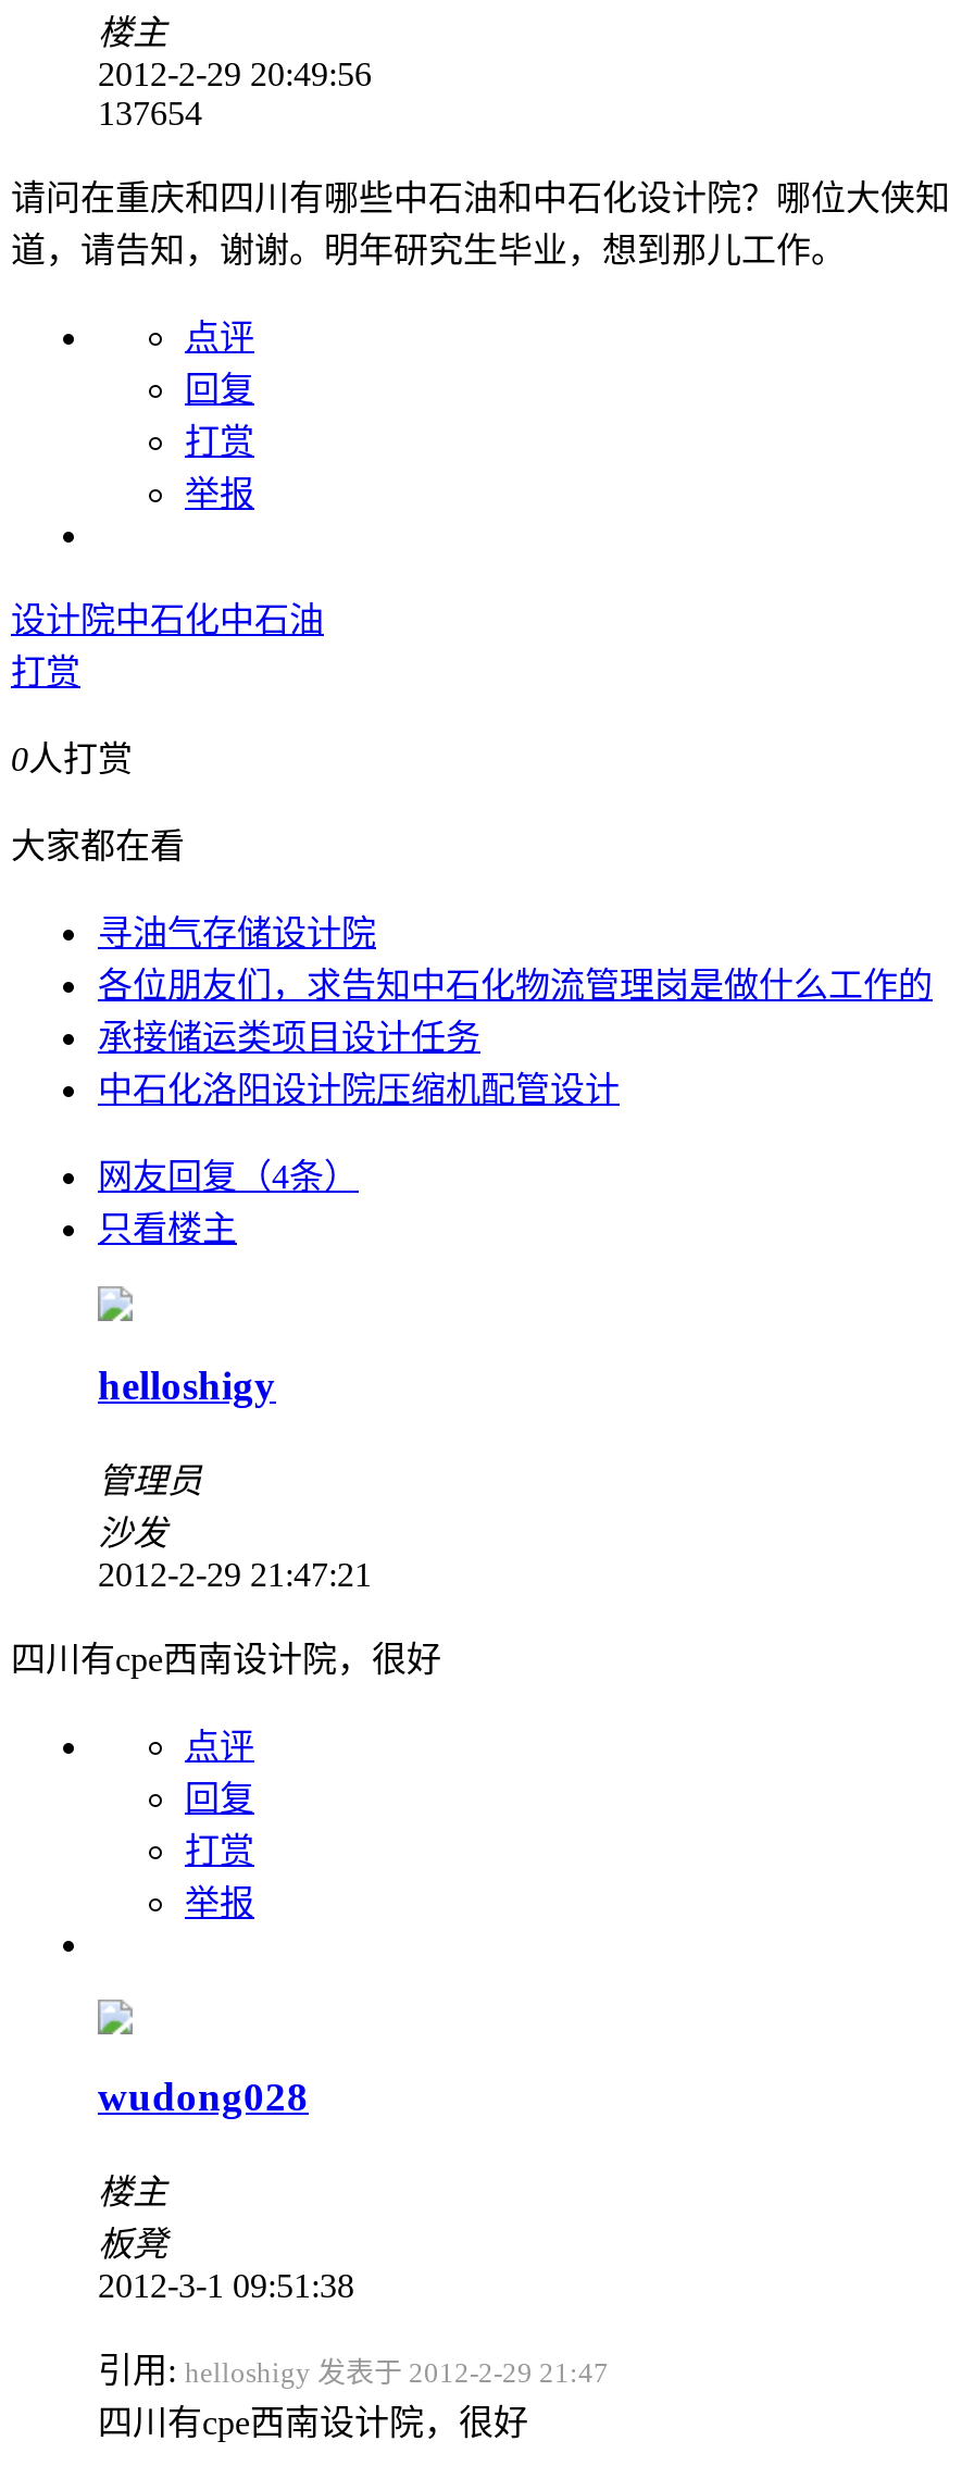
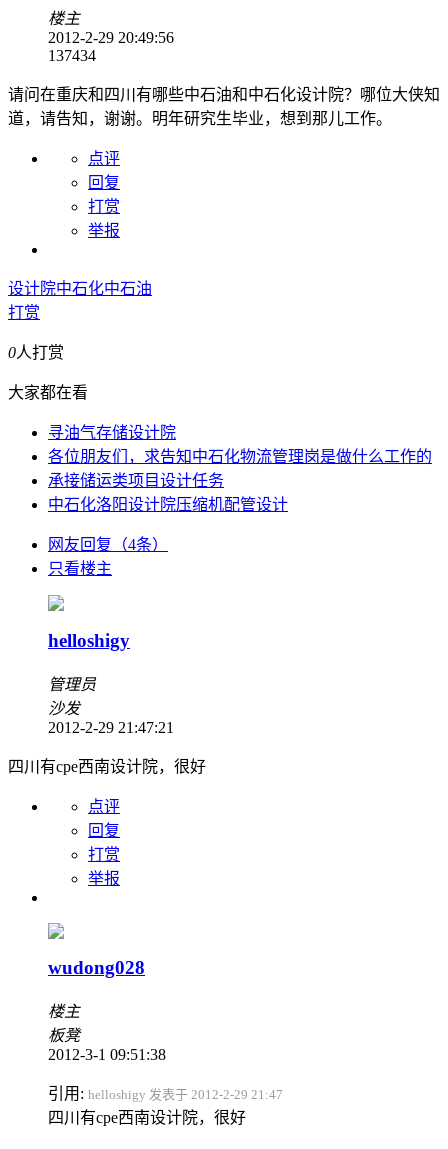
[98,95,202,132] 137654 -> [48,47,96,64] 137434

